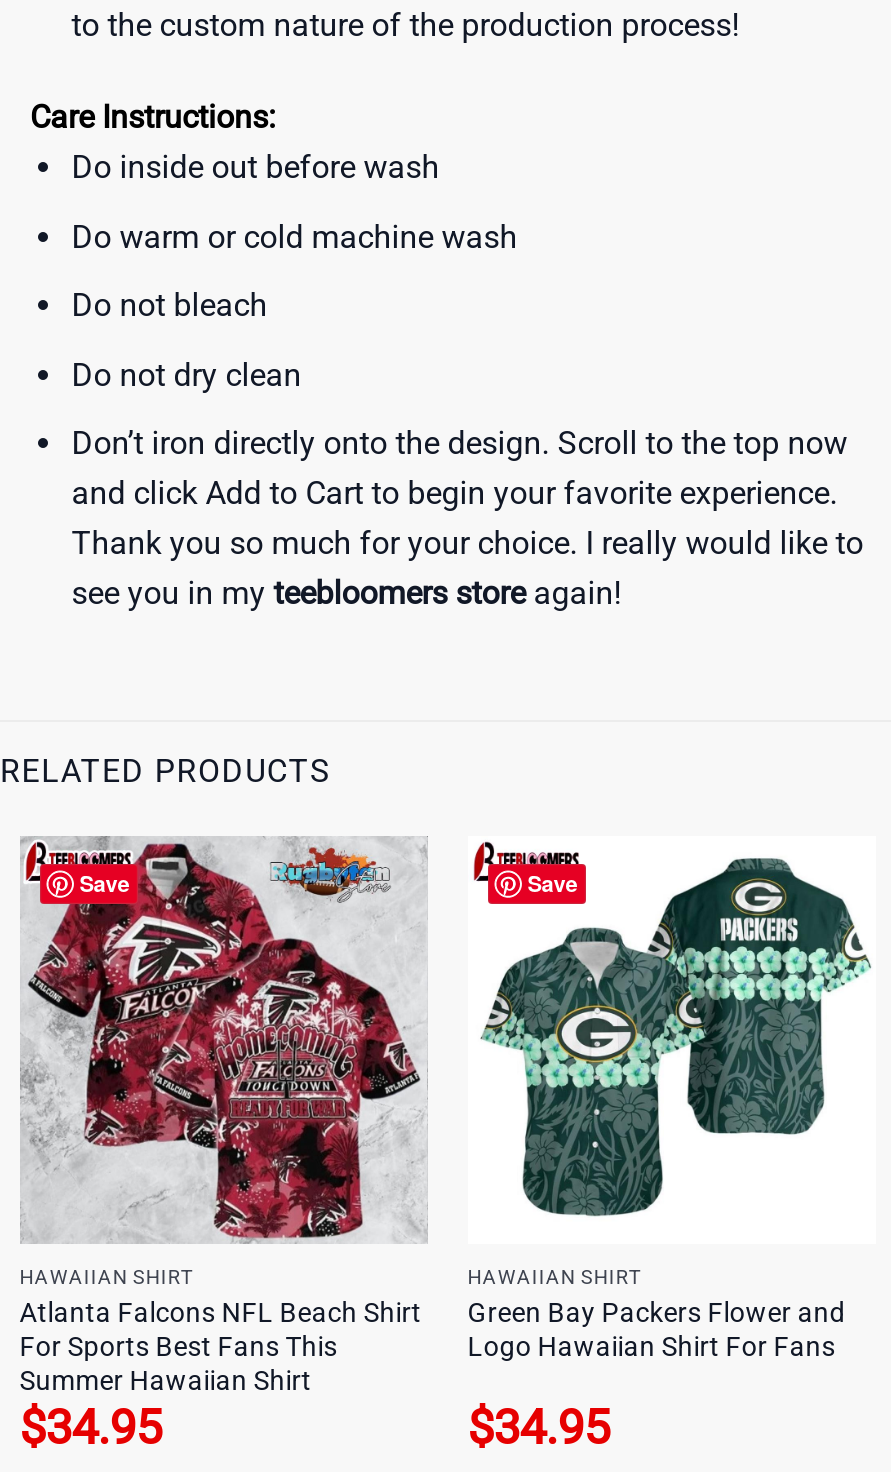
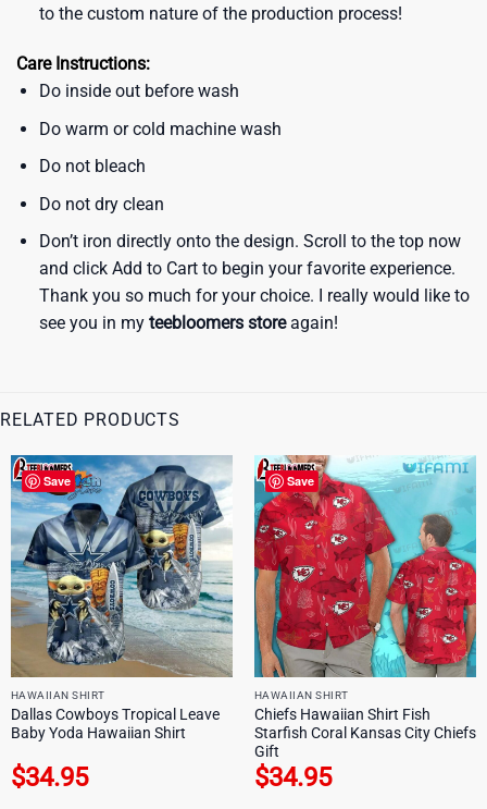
[20,836,426,1395] [image] | Atlanta Falcons NFL Beach Shirt | For Sports Best Fans This | Summer Hawaiian Shirt -> [10,454,233,741] [image] | Dallas Cowboys Tropical Leave | Baby Yoda Hawaiian Shirt
[468,836,876,1361] [image] | Green Bay Packers Flower and | Logo Hawaiian Shirt For Fans -> [253,454,477,760] [image] | Chiefs Hawaiian Shirt Fish | Starfish Coral Kansas City Chiefs | Gift

